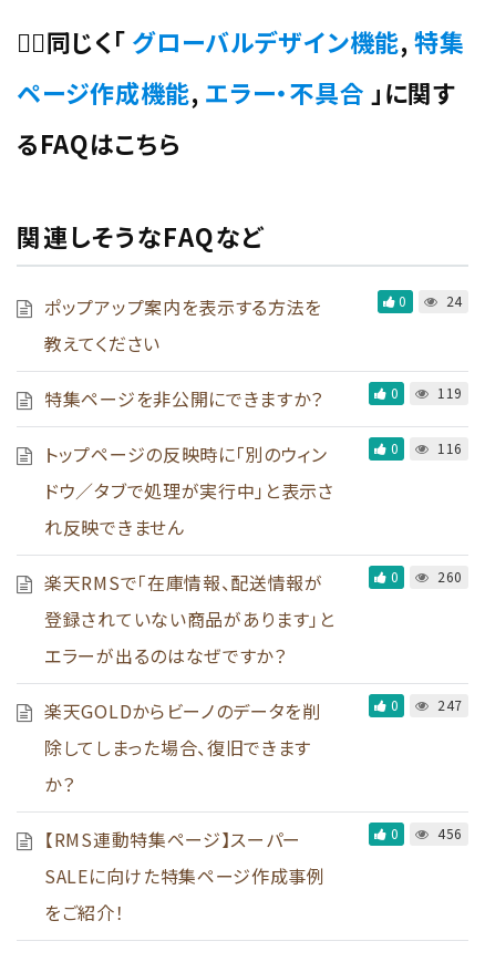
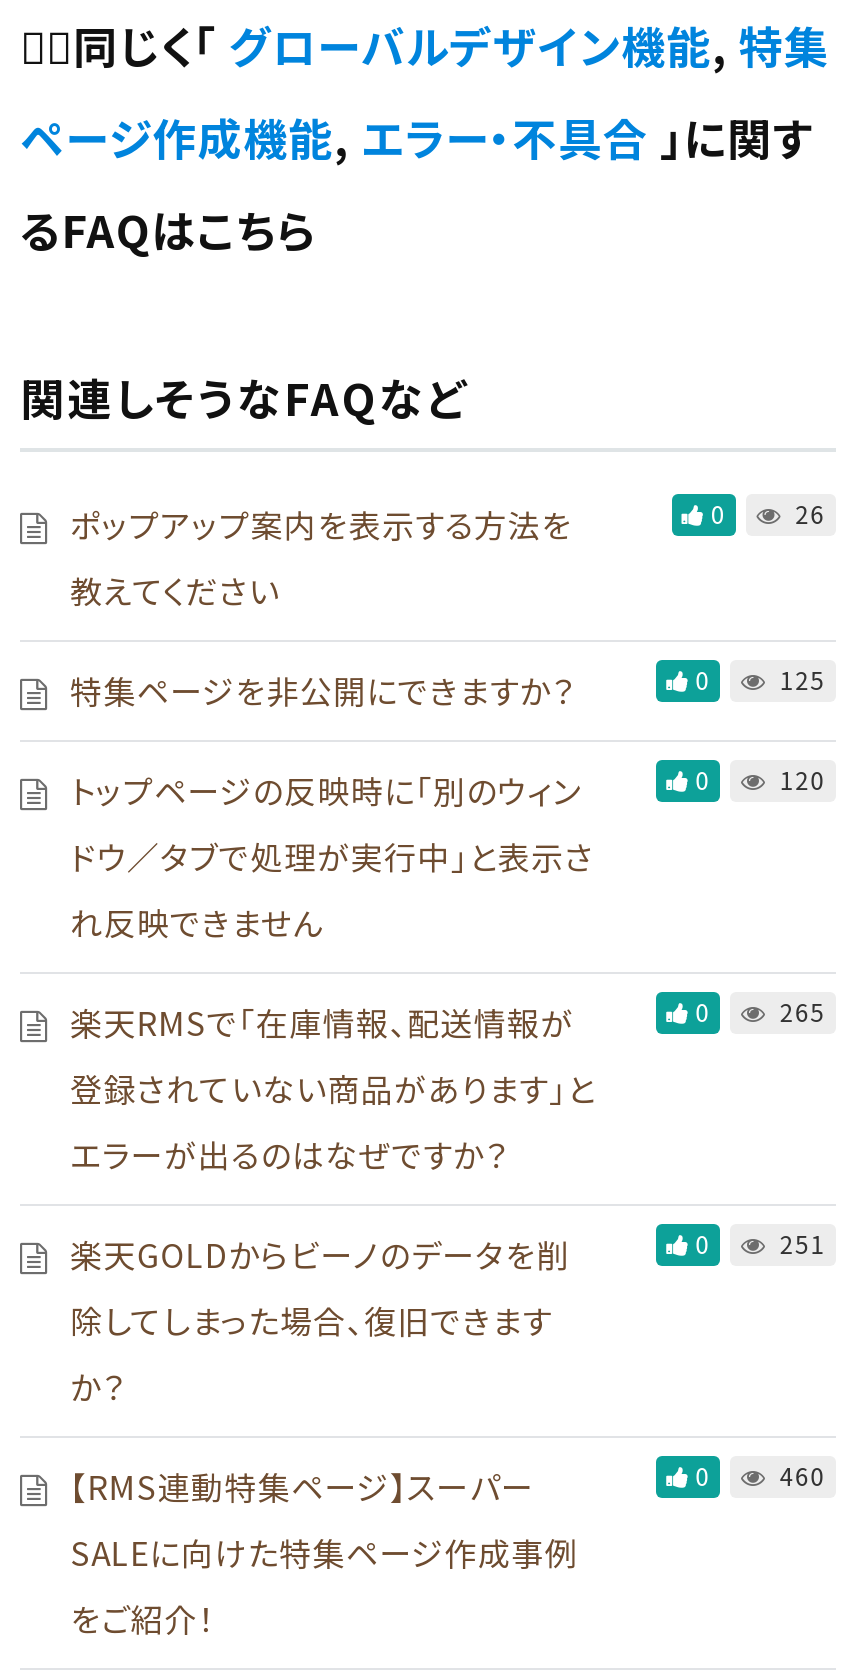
[399,291,463,310] 0 24 -> [711,496,826,530] 0 26
[391,383,463,402] 0 119 -> [696,662,826,696] 0 125
[391,438,463,457] 0 116 -> [696,762,826,796] 0 120
[391,567,463,586] 0 260 -> [696,994,826,1028] 0 265
[391,695,463,714] 0 247 -> [696,1226,826,1260] 0 251
[391,824,463,843] 0 456 -> [696,1458,826,1492] 0 460

